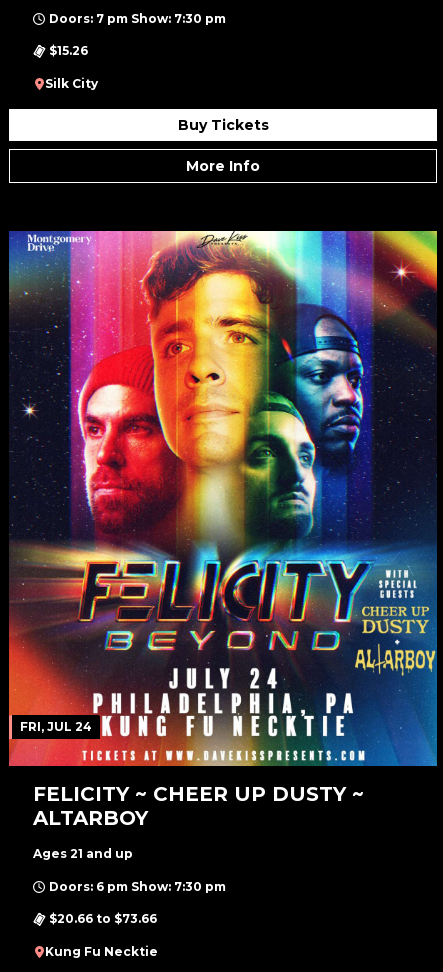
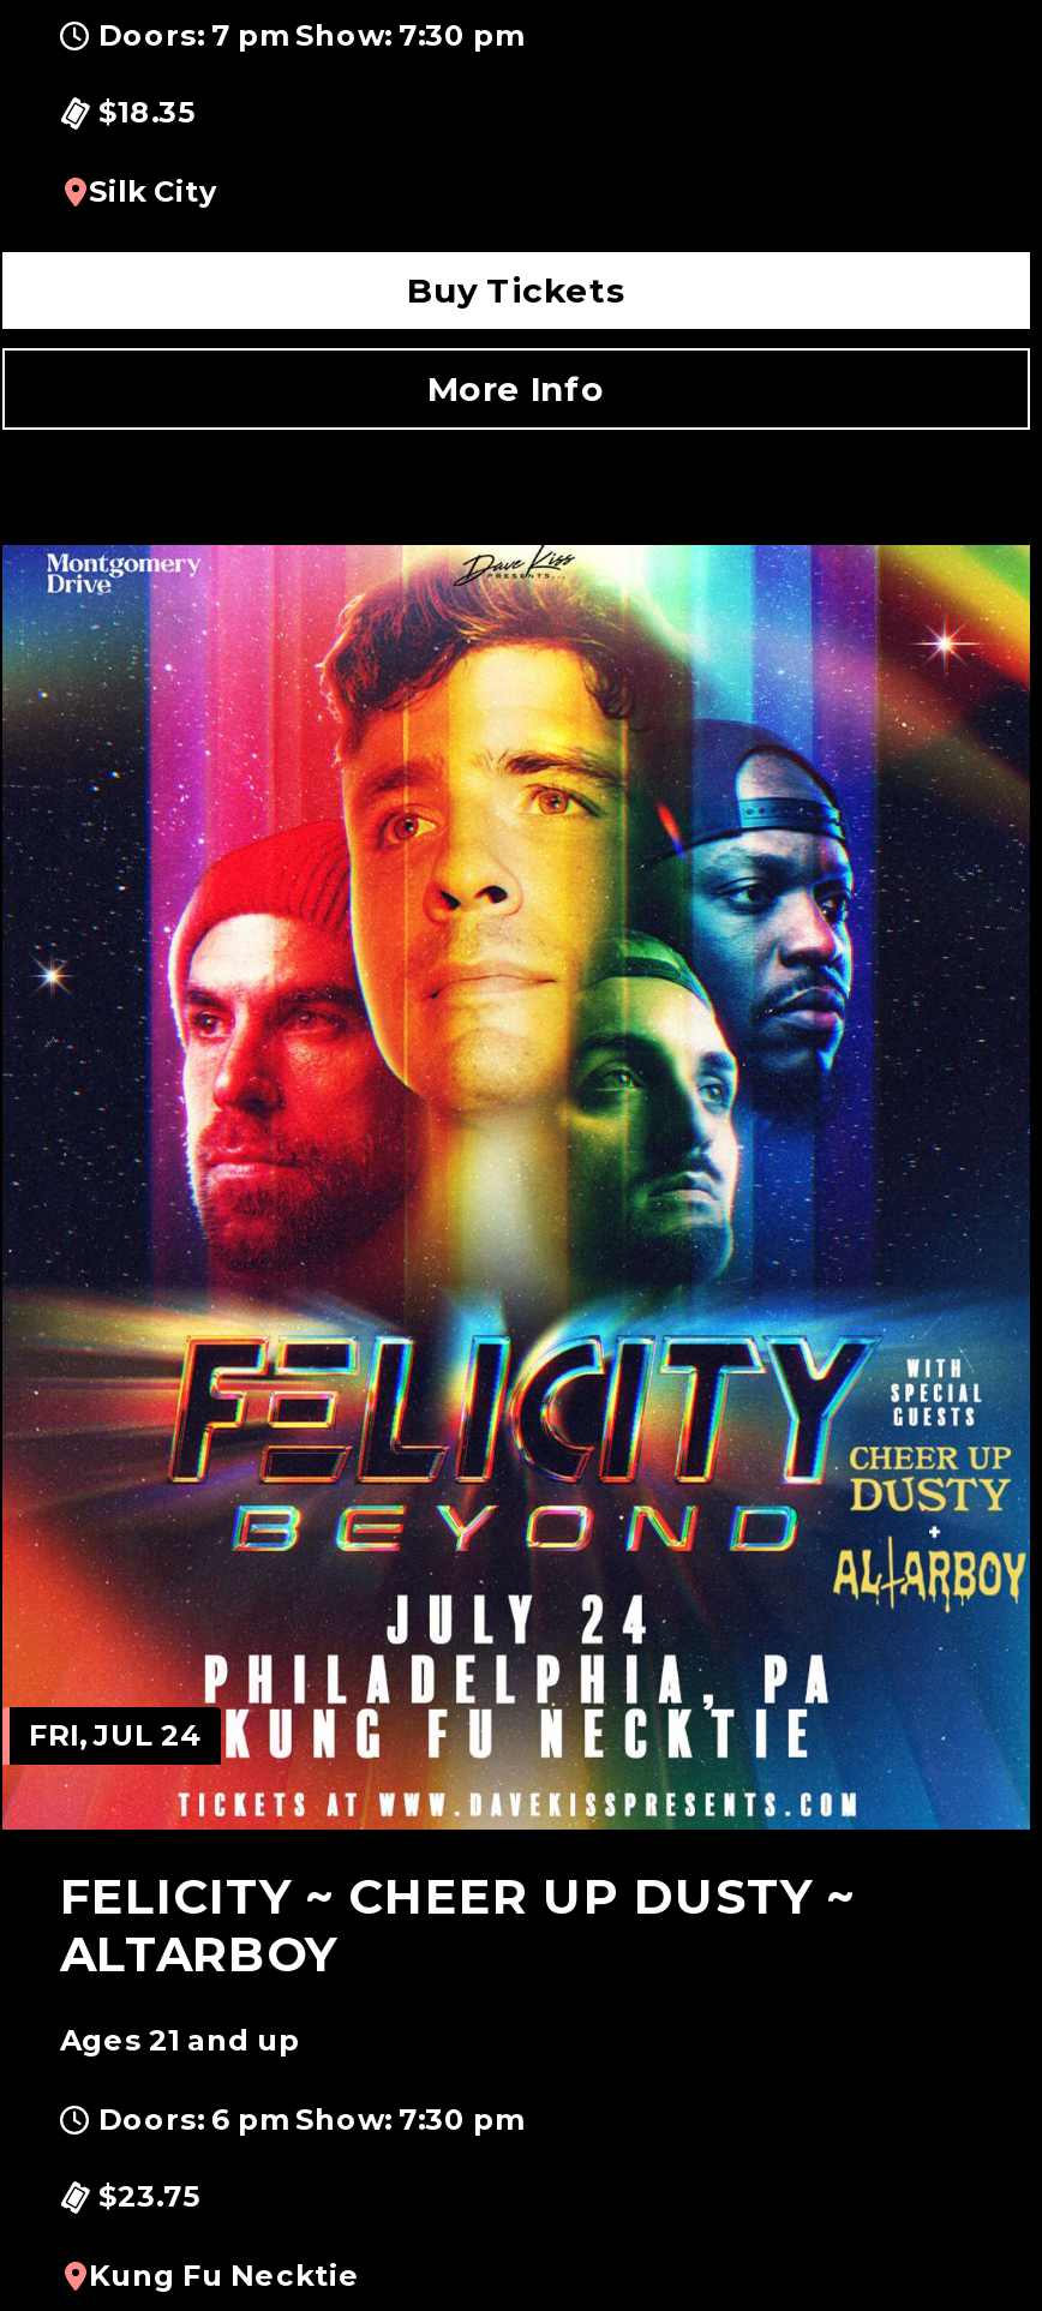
[49,43,88,58] $15.26 -> [98,94,194,130] $18.35
[49,911,157,926] $20.66 to $73.66 -> [98,2178,199,2214] $23.75

